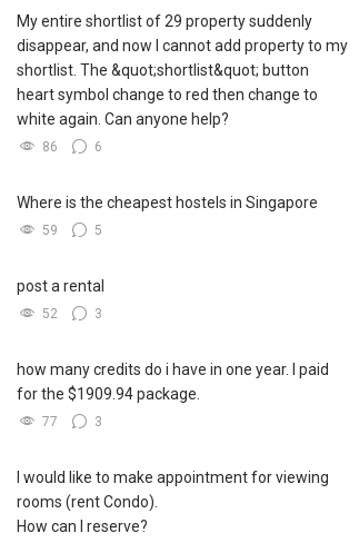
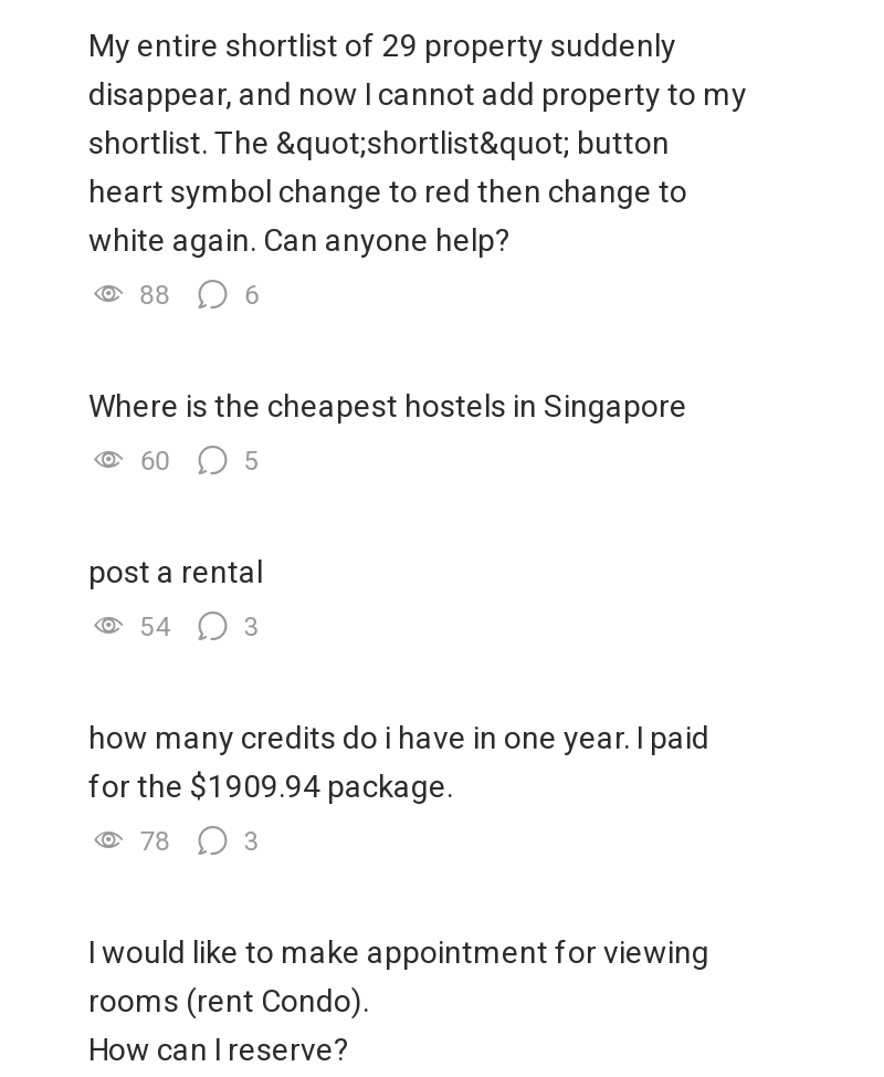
[42,139,58,154] 86 -> [140,279,171,310] 88
[42,222,58,238] 59 -> [140,445,171,476] 60
[42,306,58,321] 52 -> [140,611,171,642] 54
[42,414,58,429] 77 -> [140,825,171,856] 78

